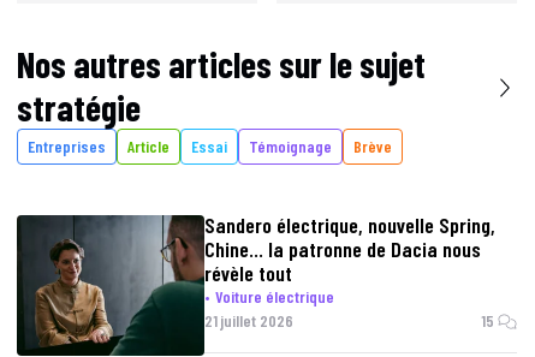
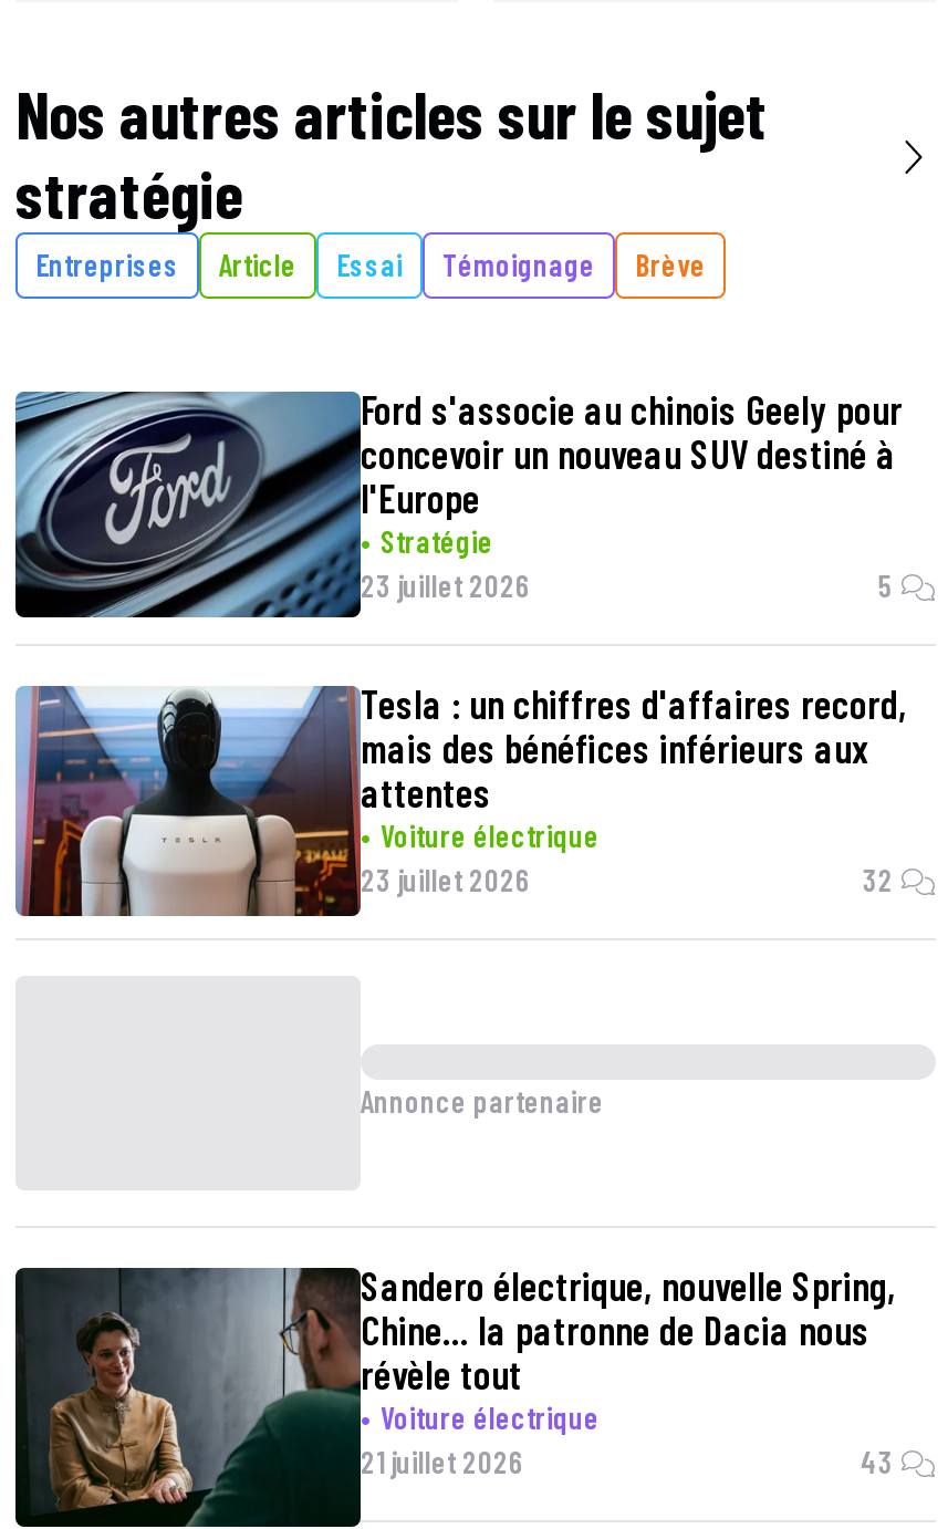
none -> [13,386,907,900] [image] | Ford s'associe au chinois Geely pour | concevoir un nouveau SUV destiné à | l'Europe | Stratégie | 23 juillet 2026 | 5 | Tesla : un chiffres d'affaires record, | mais des bénéfices inférieurs aux | attentes | Voiture électrique | 23 juillet 2026 | 32
none -> [15,685,354,919] [image]
none -> [361,1082,604,1120] Annonce partenaire
[481,310,494,331] 15 -> [860,1444,894,1482] 43

